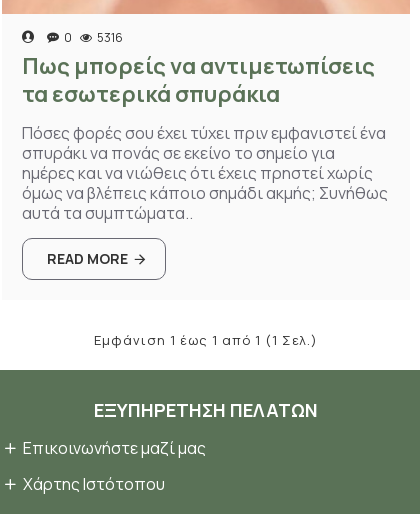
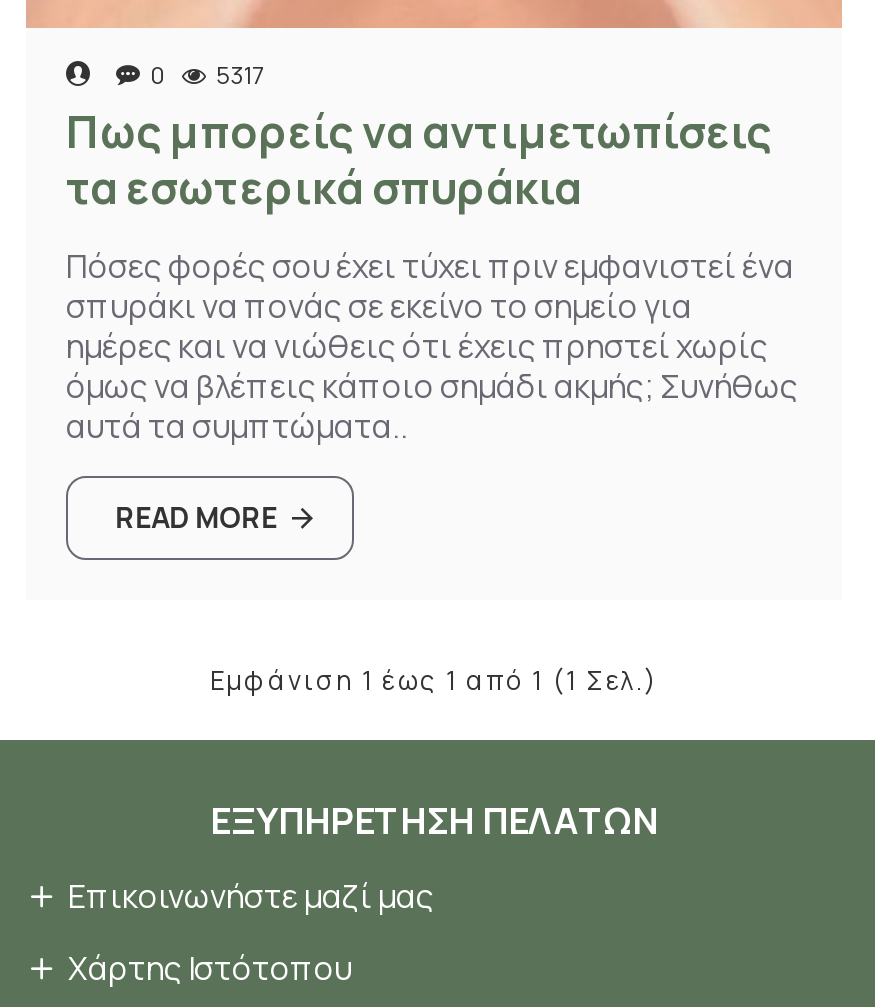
[64,29,123,46] 0 5316 -> [150,58,264,92] 0 5317

